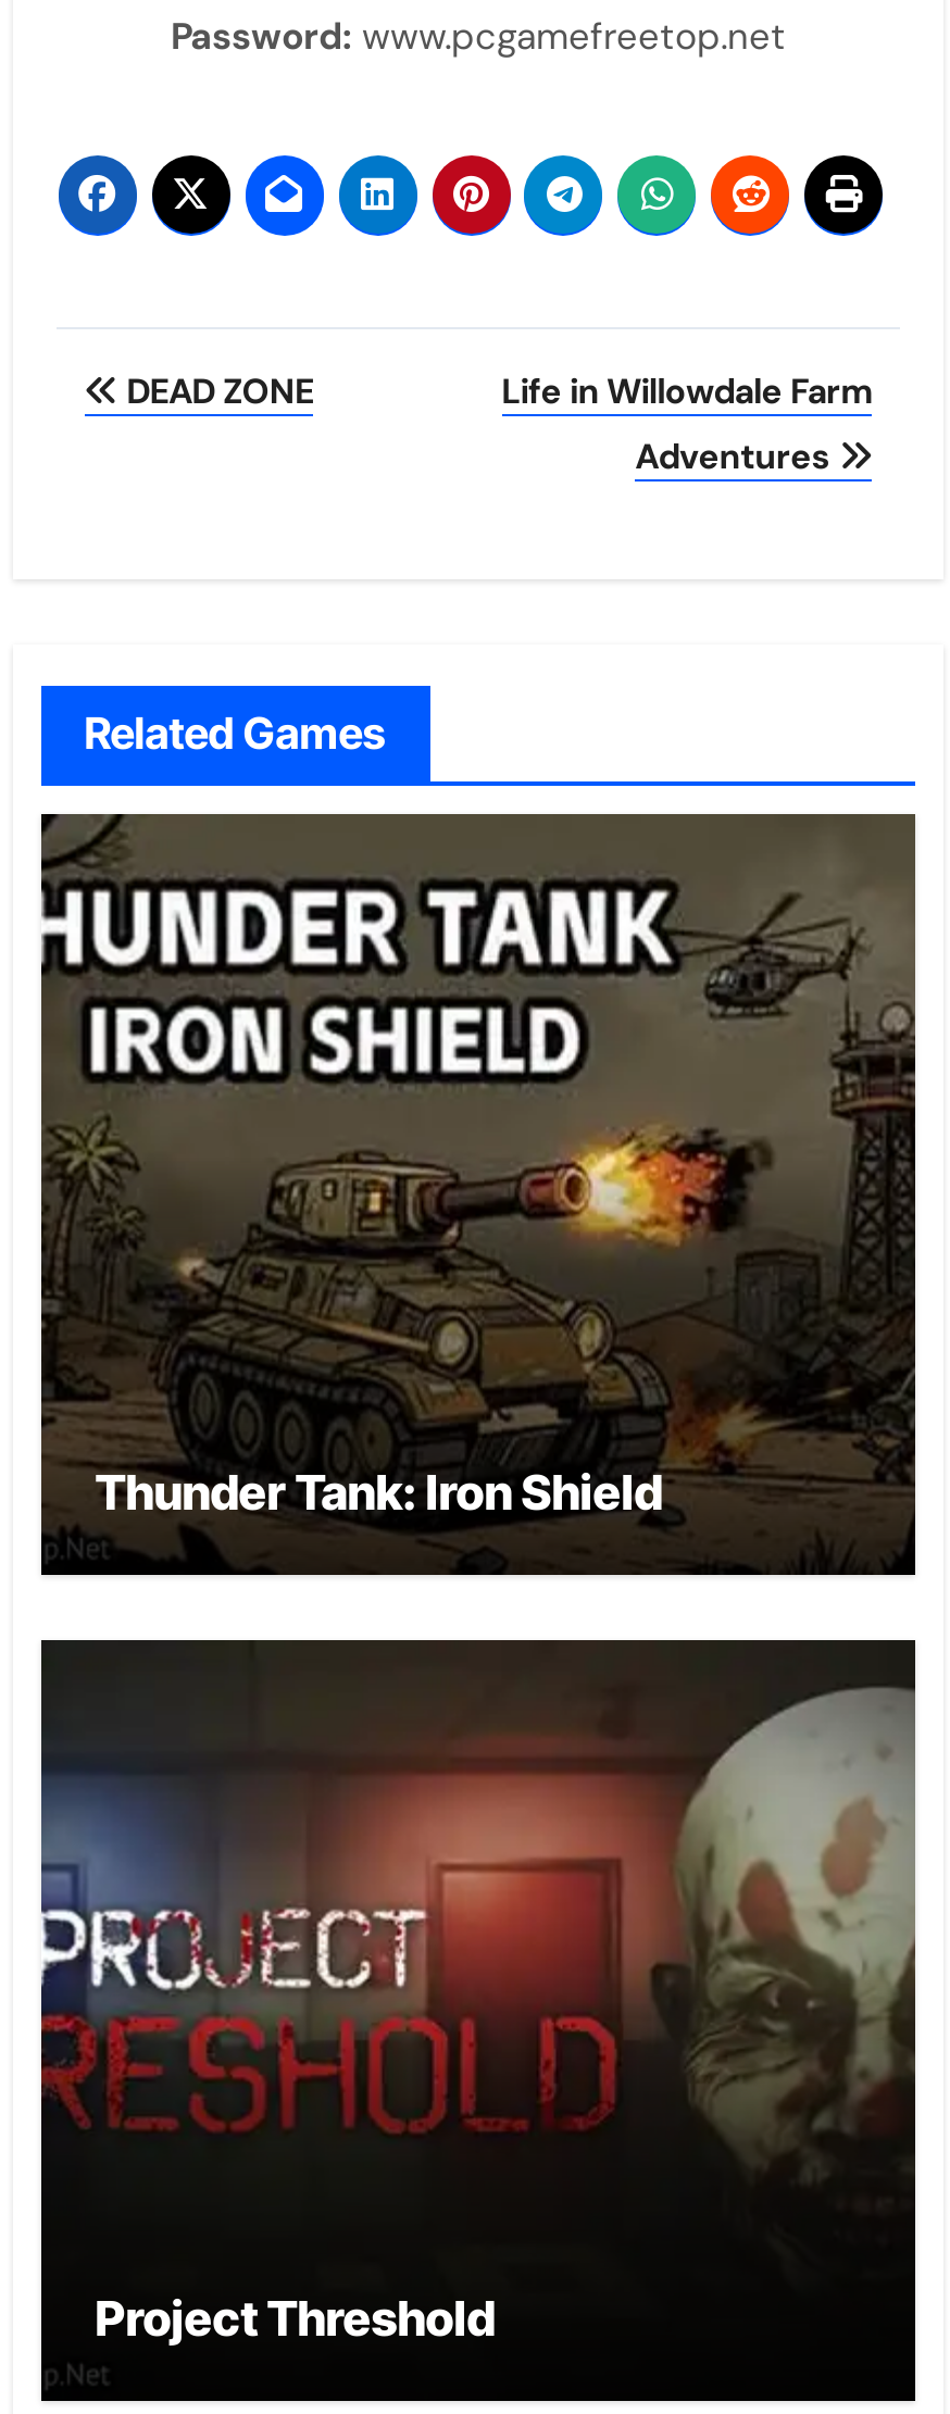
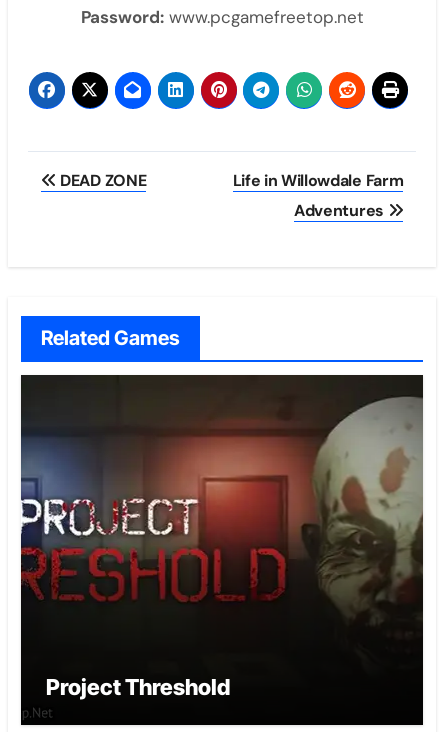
[39,814,915,1568] [image] | Thunder Tank: Iron Shield -> none

